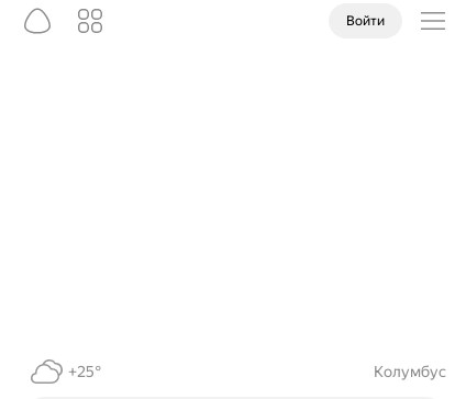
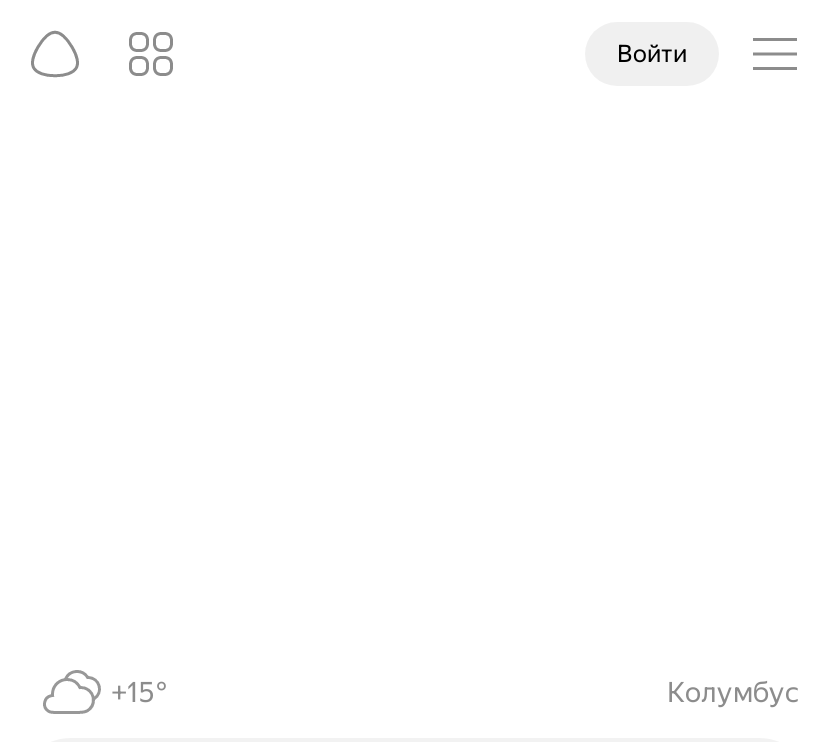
[68,363,101,380] +25° -> [111,676,167,708] +15°

